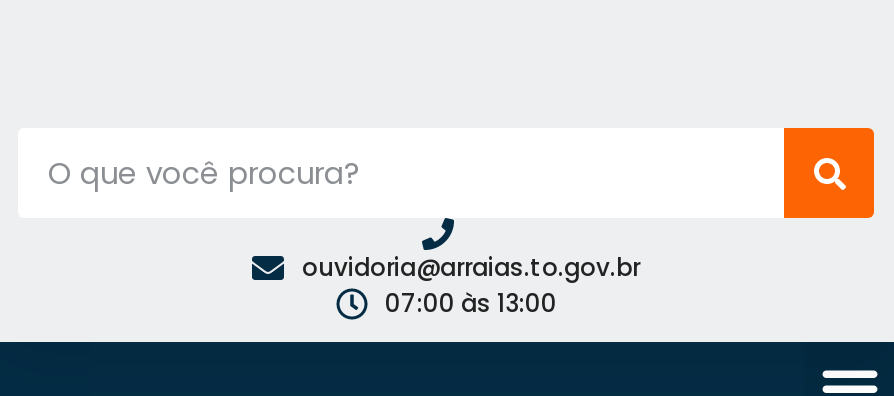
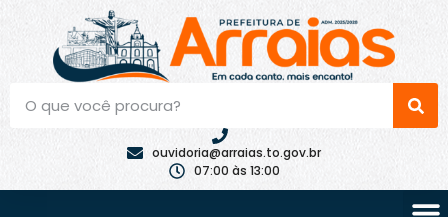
none -> [52,10,396,83] [image]

